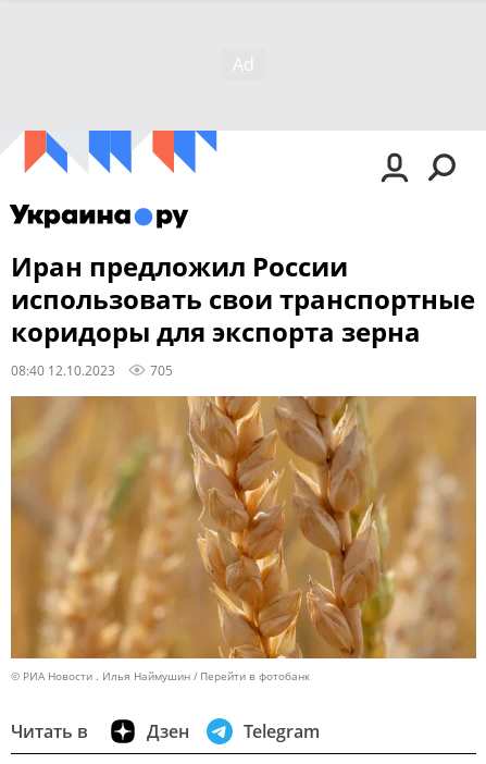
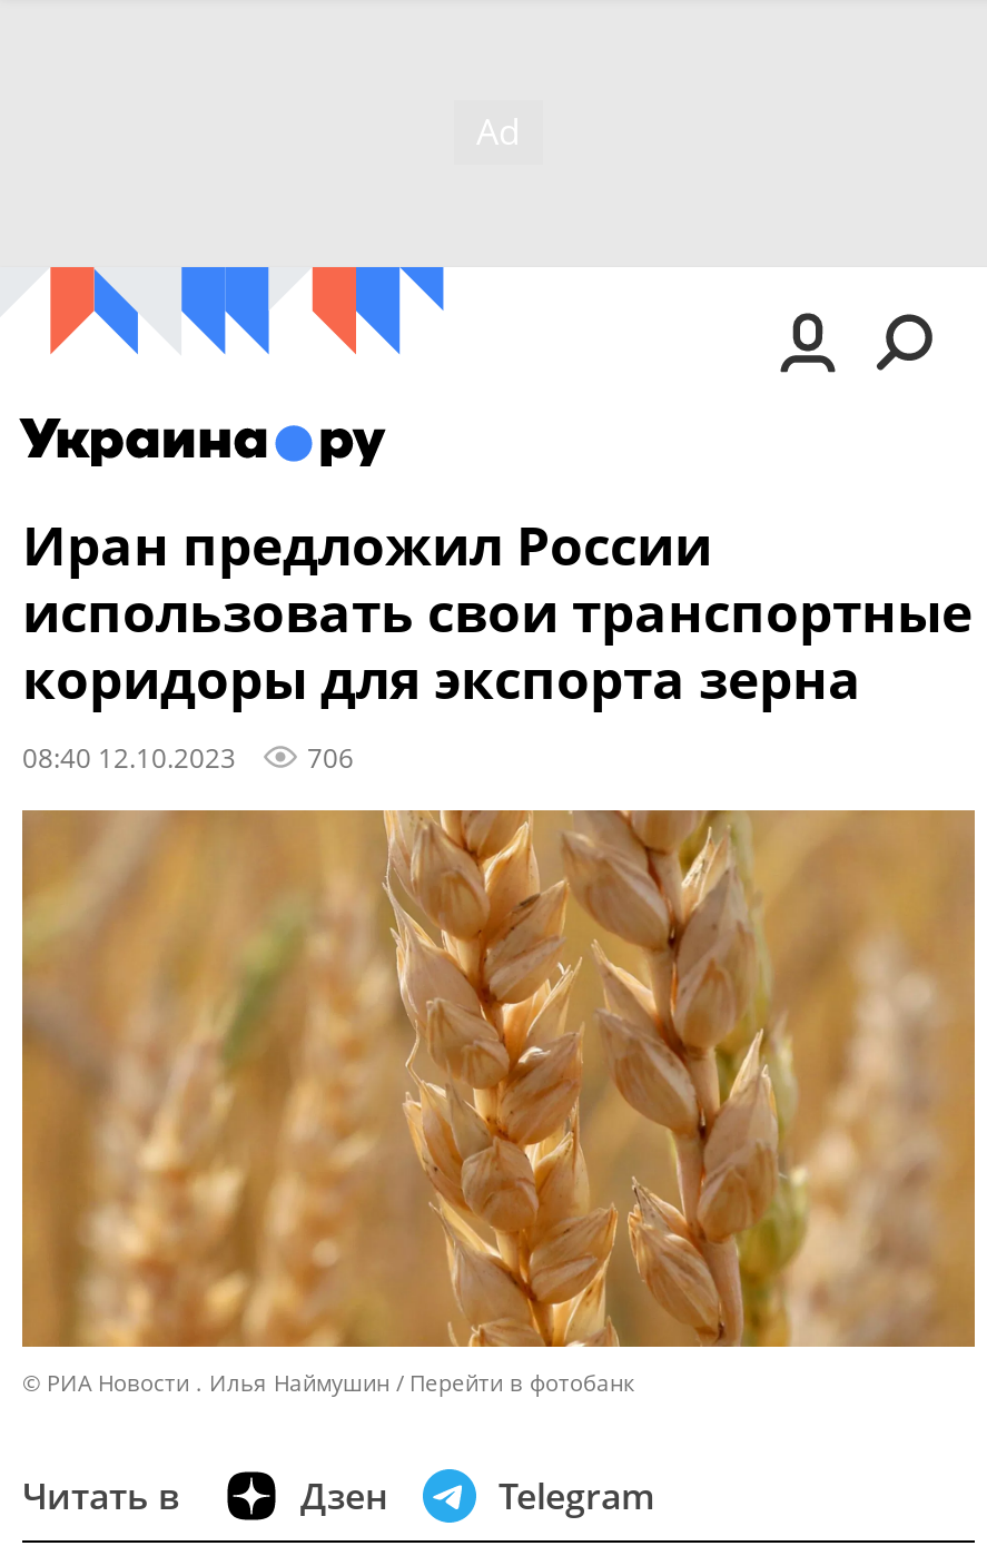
[11,361,173,379] 08:40 12.10.2023 705 -> [22,739,354,775] 08:40 12.10.2023 706

